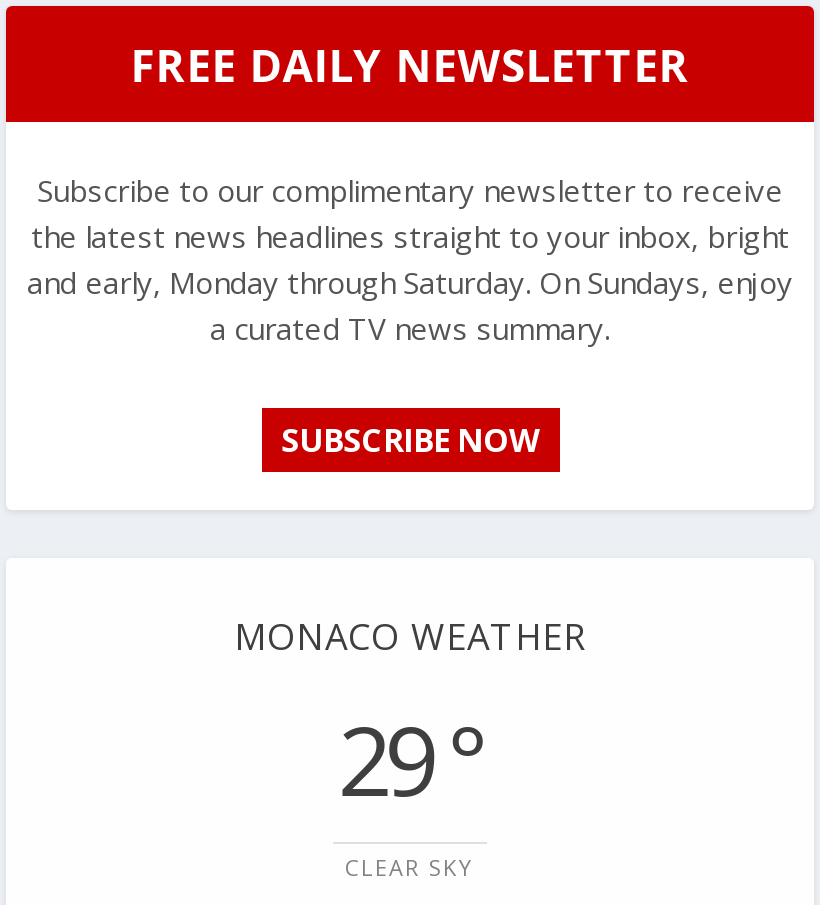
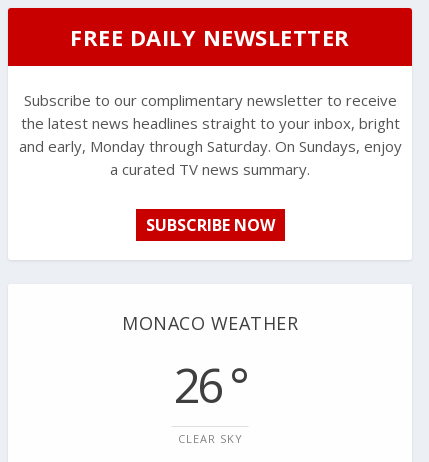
[337,695,483,825] 29 ° -> [174,352,246,417] 26 °

